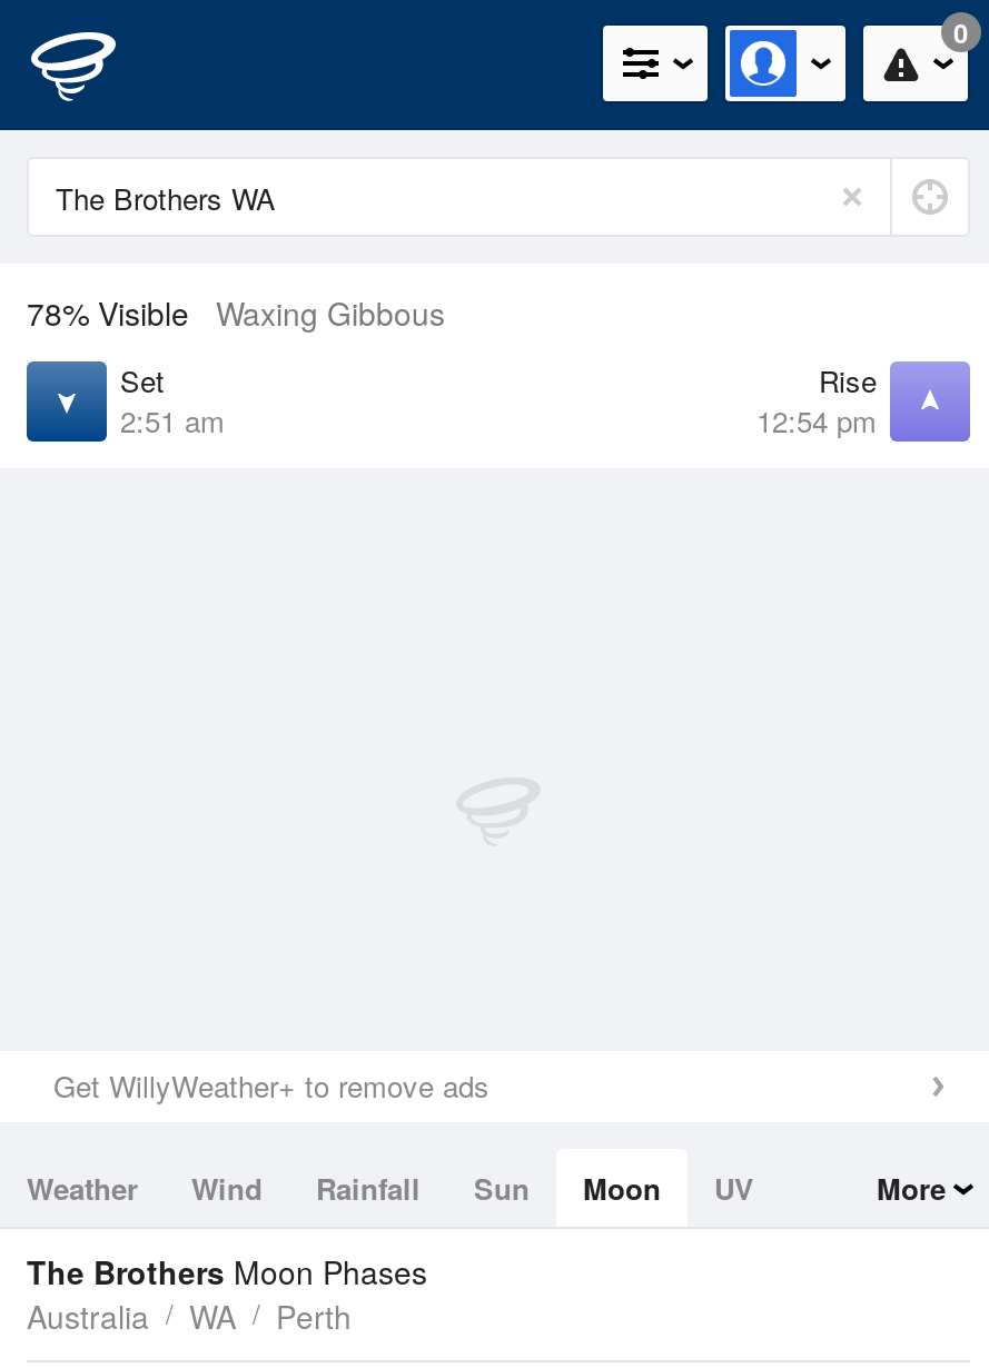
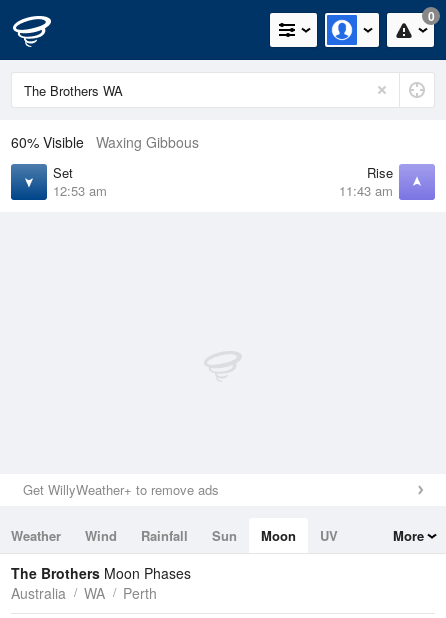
[27,290,445,335] 78% Visible Waxing Gibbous -> [11,132,199,152] 60% Visible Waxing Gibbous
[120,399,225,442] 2:51 am -> [53,181,107,200] 12:53 am
[756,399,877,442] 12:54 pm -> [339,181,393,200] 11:43 am

